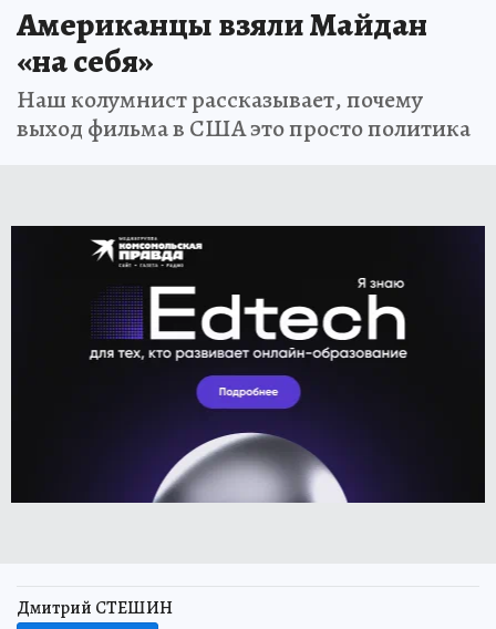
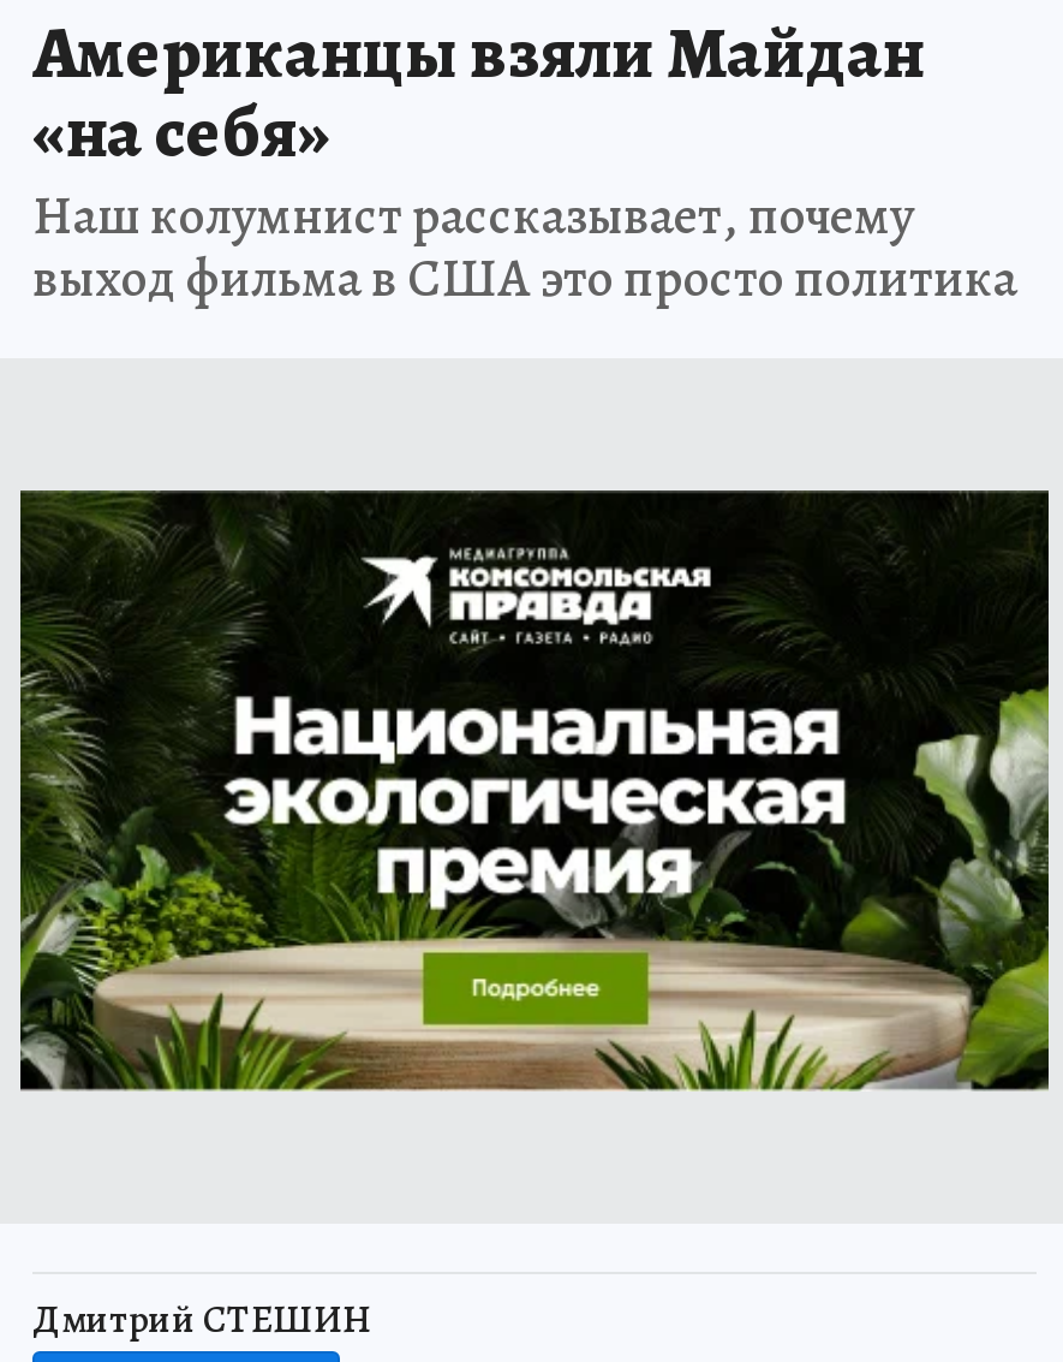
[10,226,486,504] [image] -> [18,490,1051,1094] [image]

